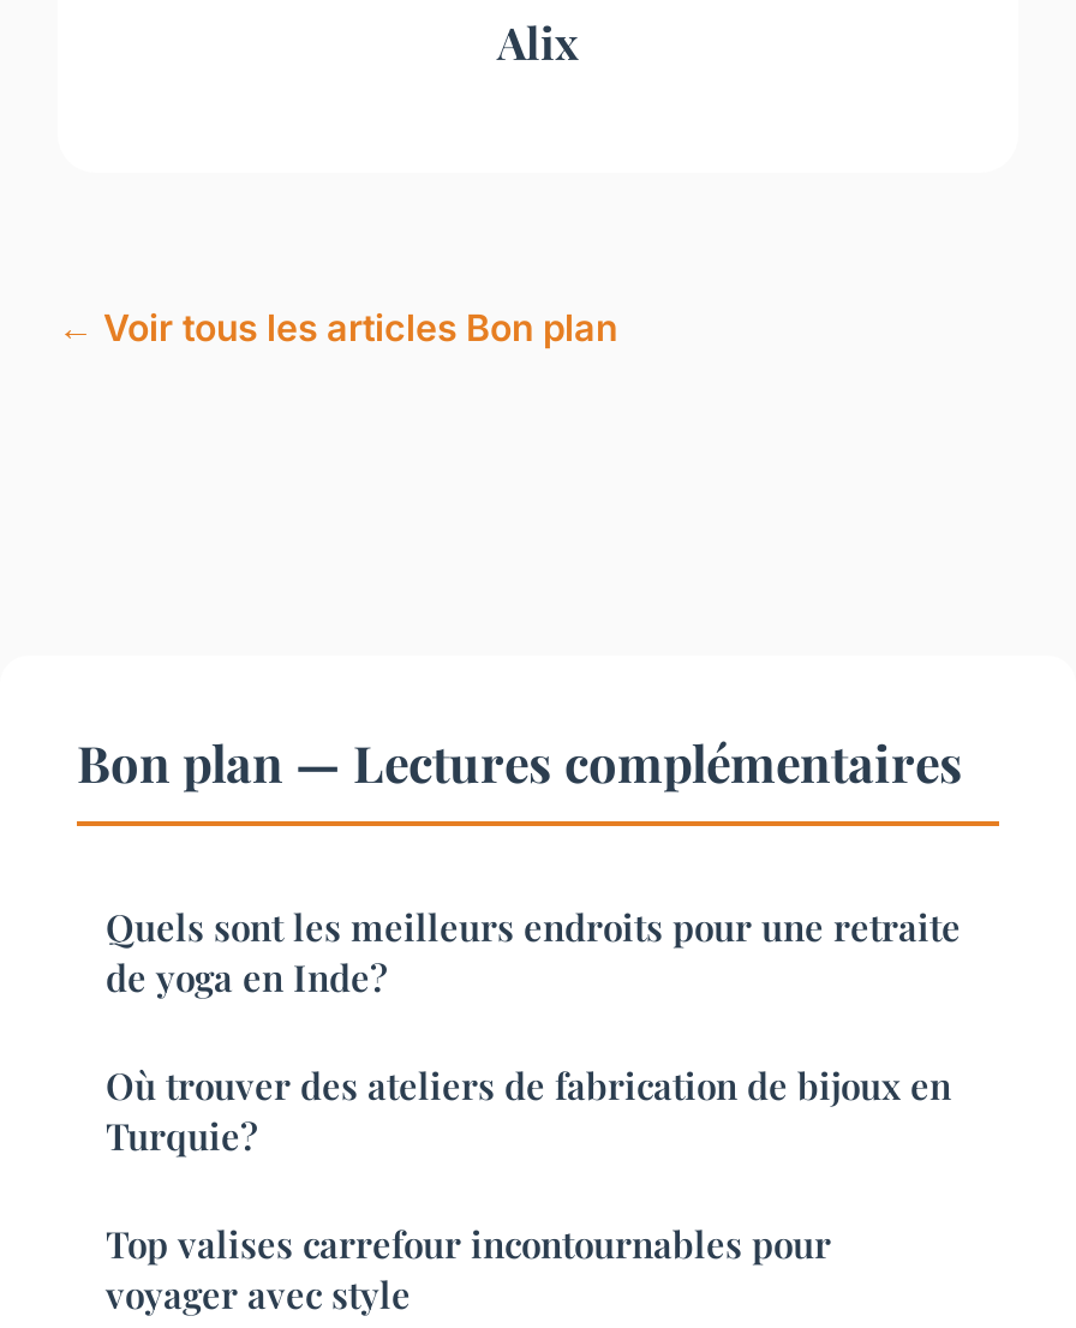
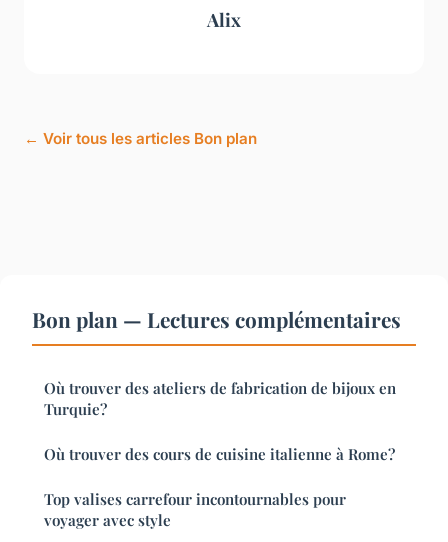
[106,902,961,1000] Quels sont les meilleurs endroits pour une retraite | de yoga en Inde? -> none
moved [106,1060,951,1159] -> [44,377,396,418]: Où trouver des ateliers de fabrication de bijoux en | Turquie?
none -> [44,443,395,463] Où trouver des cours de cuisine italienne à Rome?

